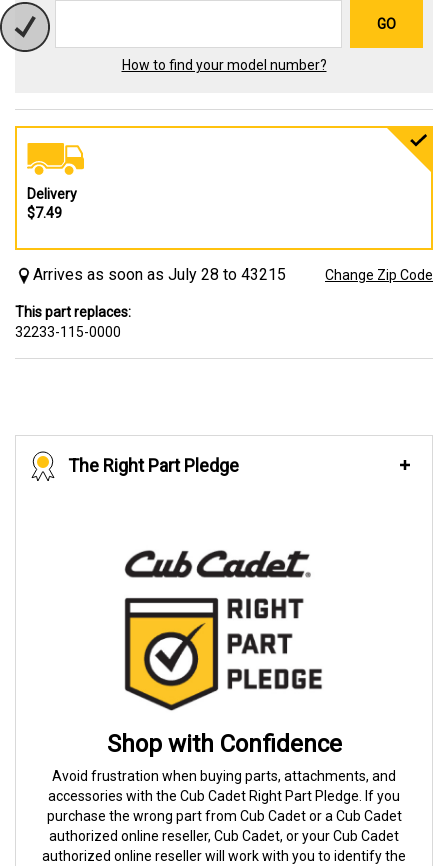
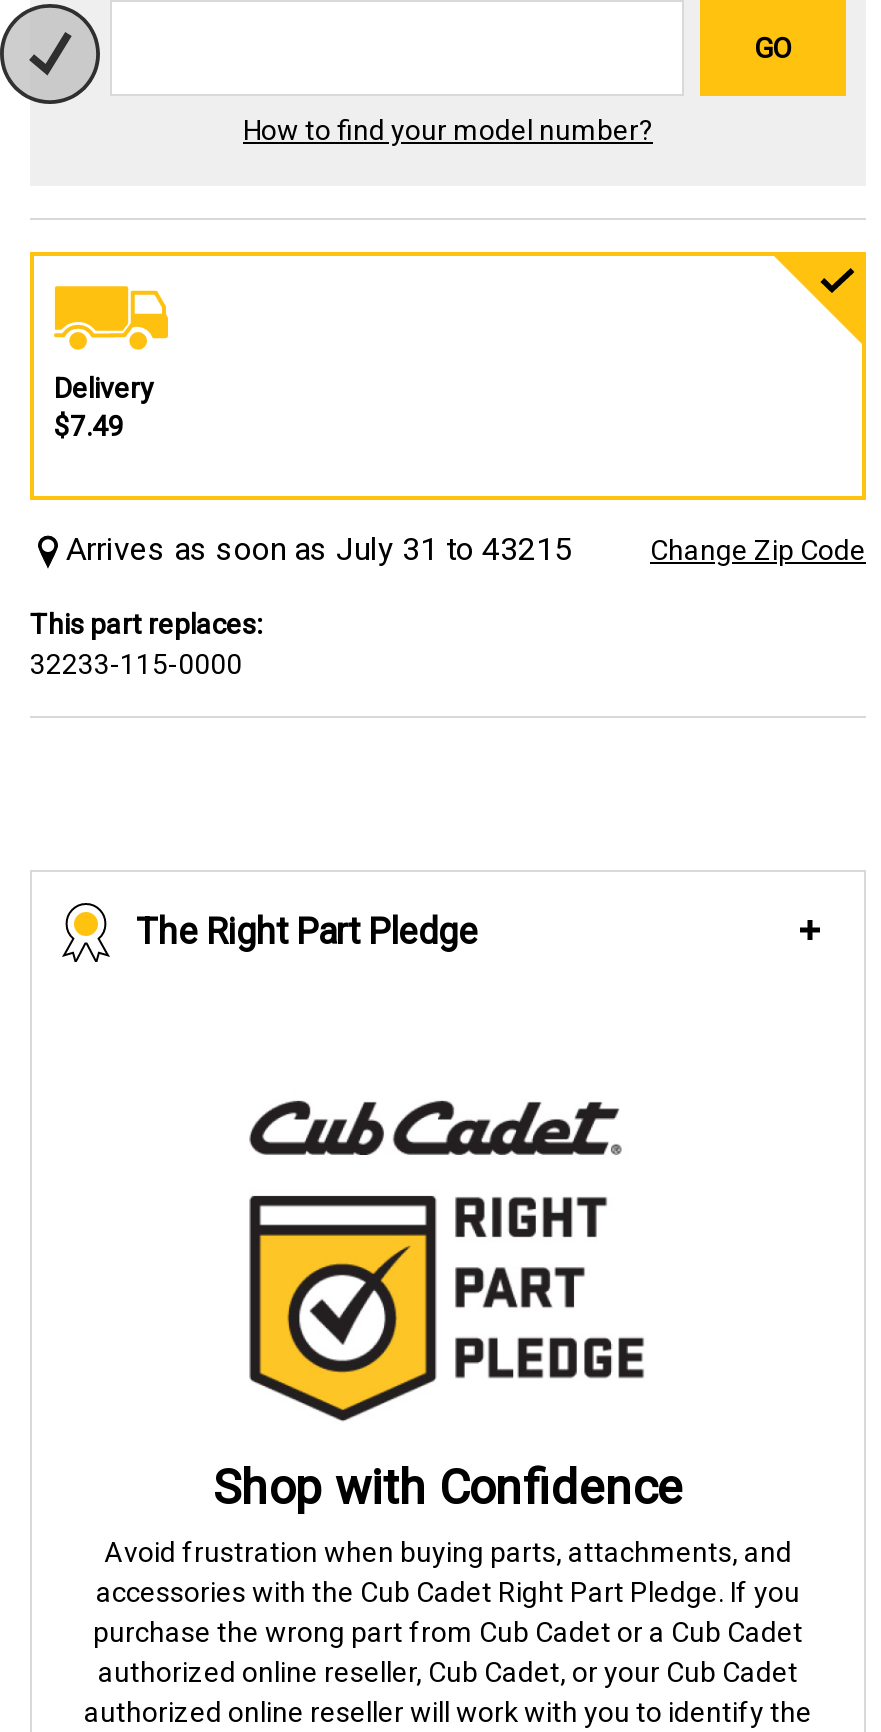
[33,265,286,284] Arrives as soon as July 28 to 43215 -> [66,530,572,568] Arrives as soon as July 31 to 43215

